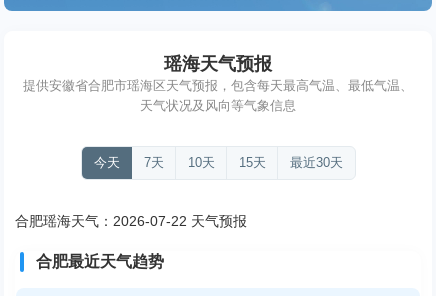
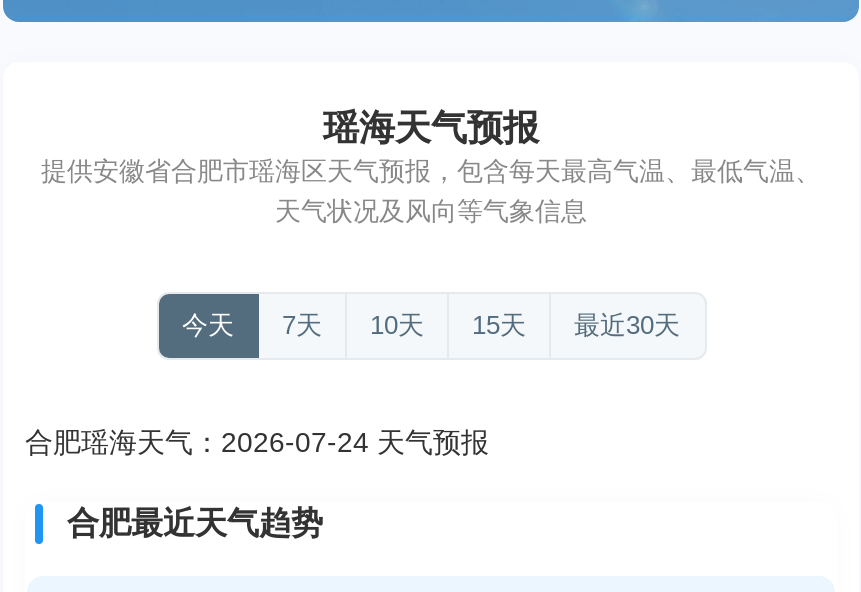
[15,213,247,229] 合肥瑶海天气：2026-07-22 天气预报 -> [25,425,489,457] 合肥瑶海天气：2026-07-24 天气预报

